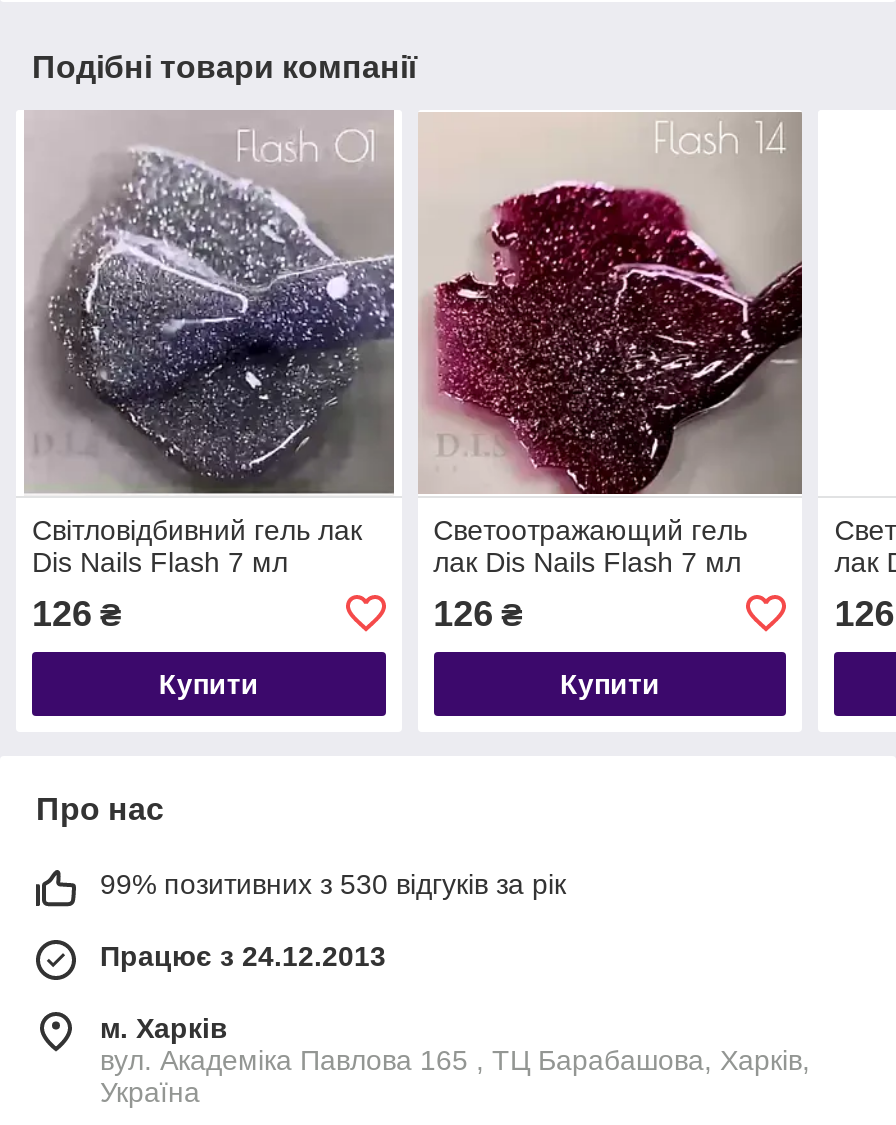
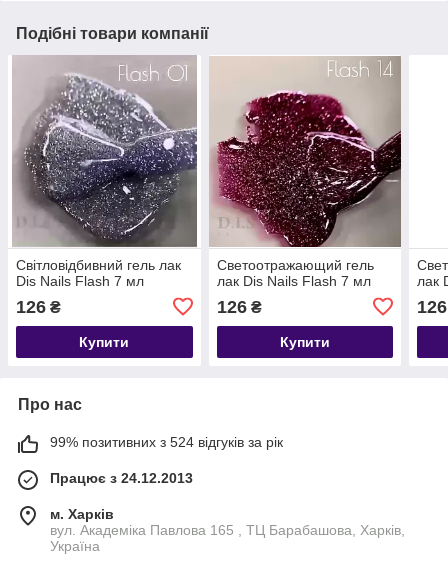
[100,867,566,899] 99% позитивних з 530 відгуків за рік -> [50,434,283,450] 99% позитивних з 524 відгуків за рік

